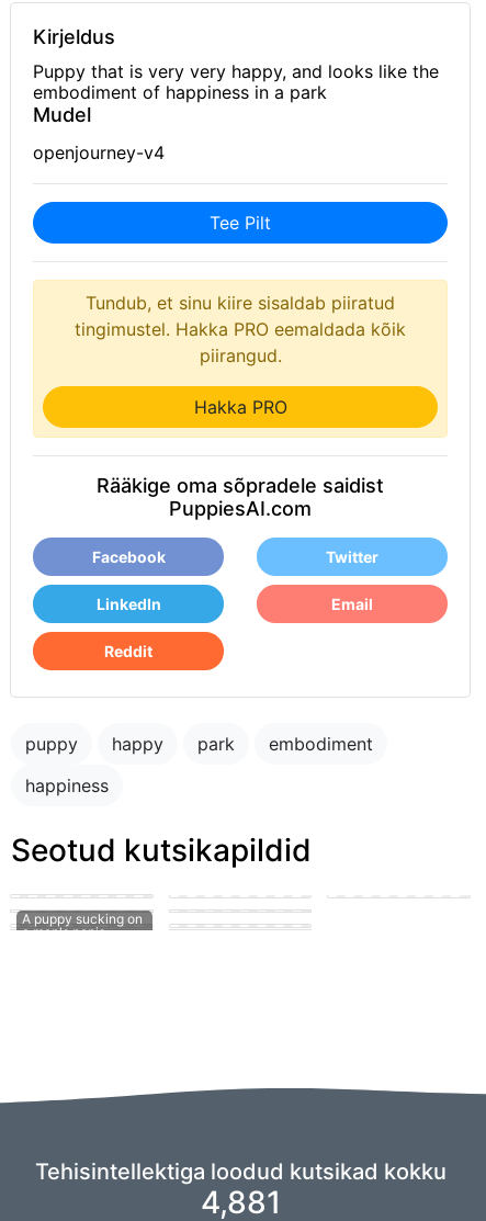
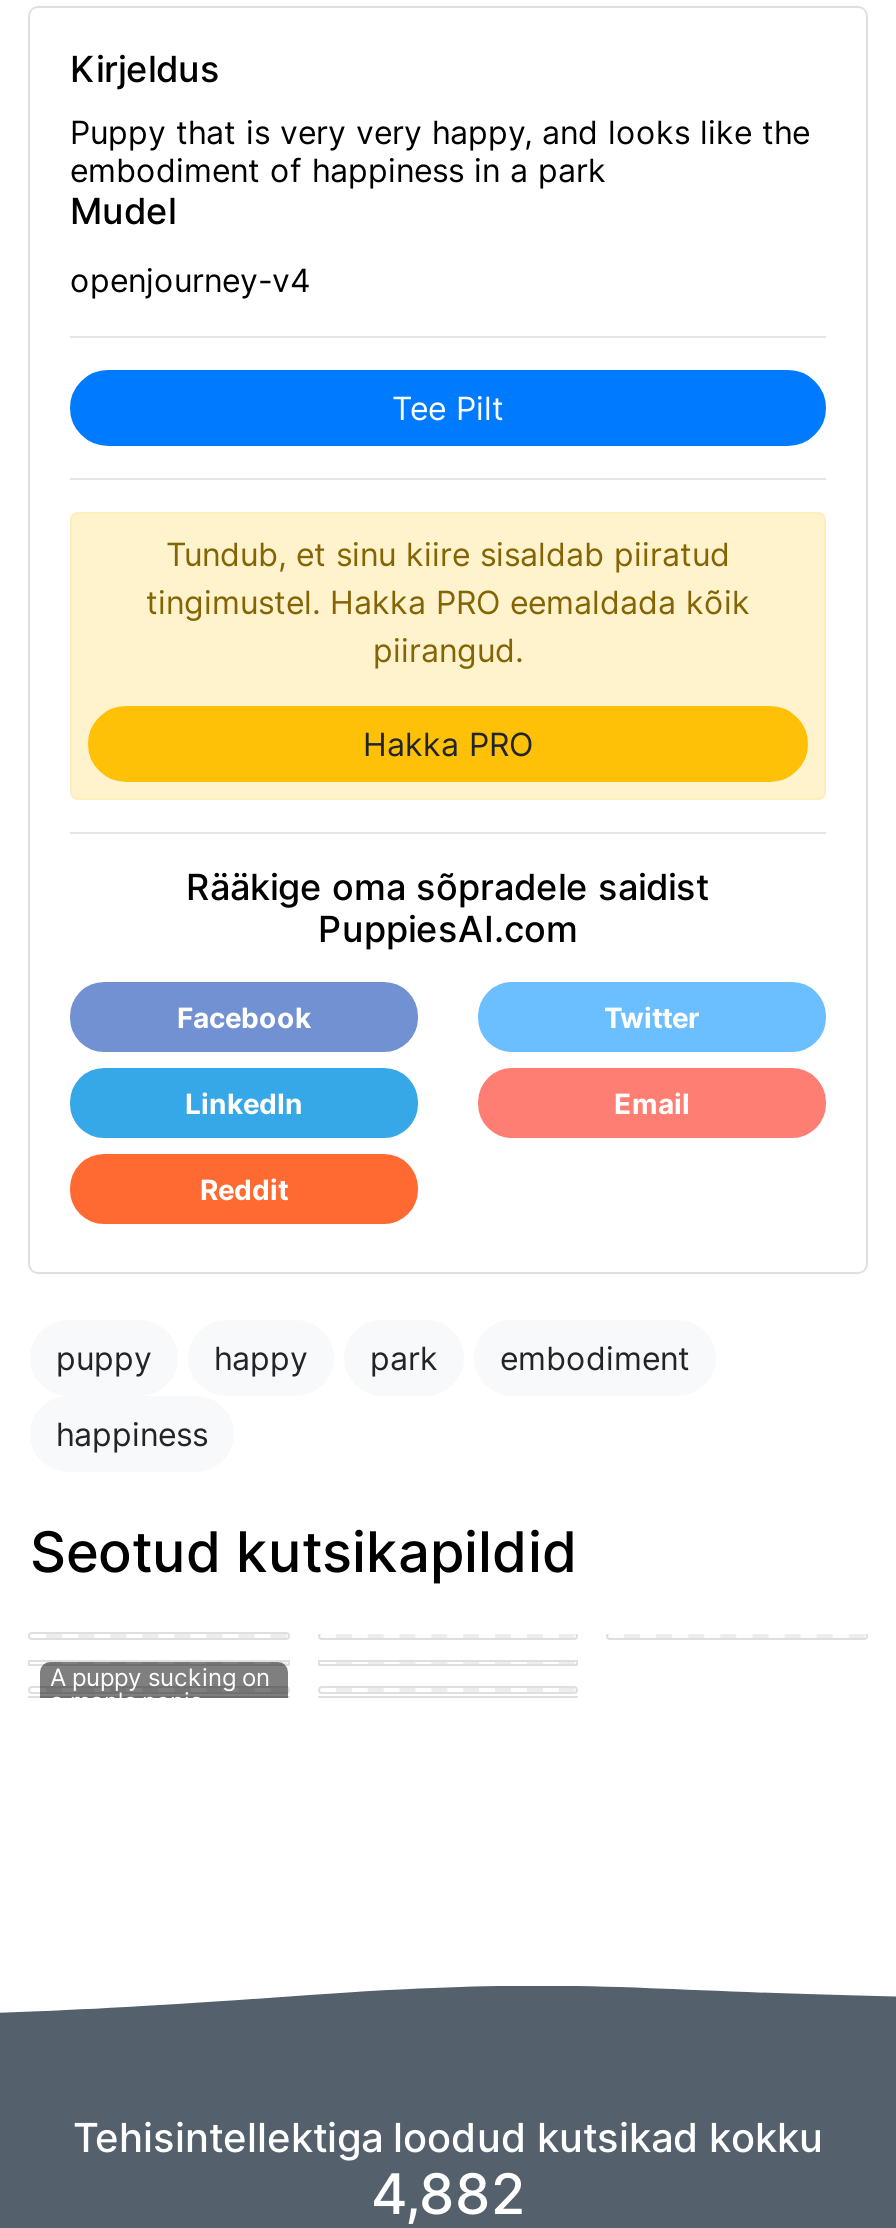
[200,1183,280,1221] 4,881 -> [371,2160,525,2228] 4,882

